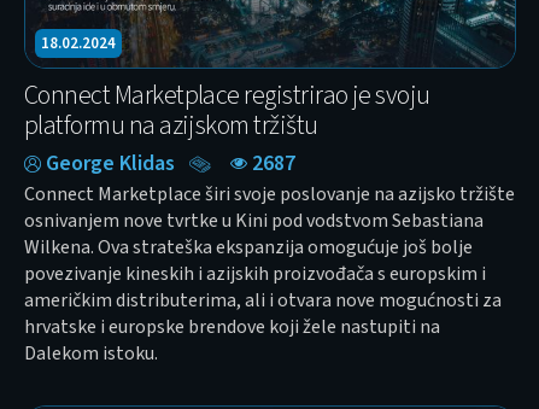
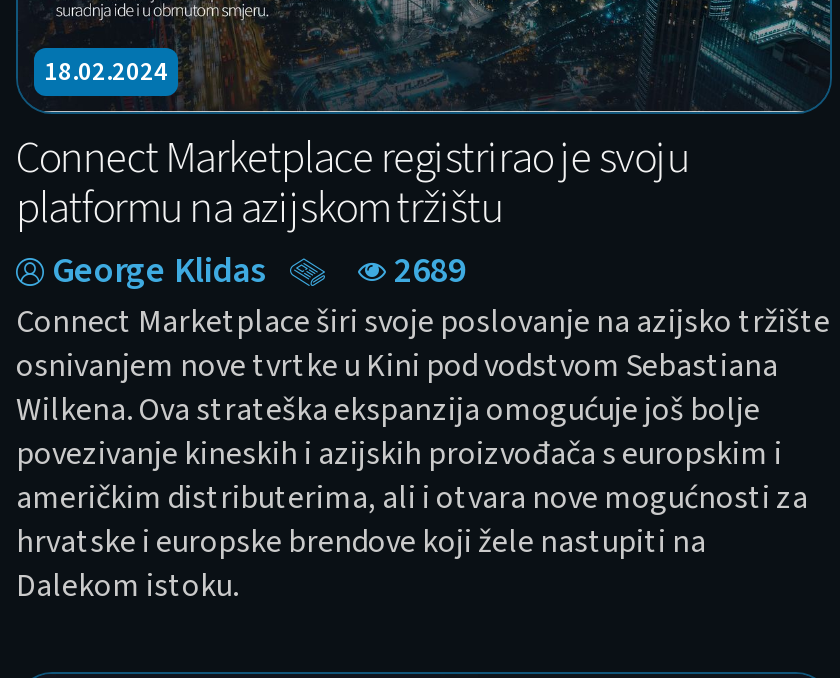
[252,149,295,179] 2687 -> [394,247,466,297] 2689

